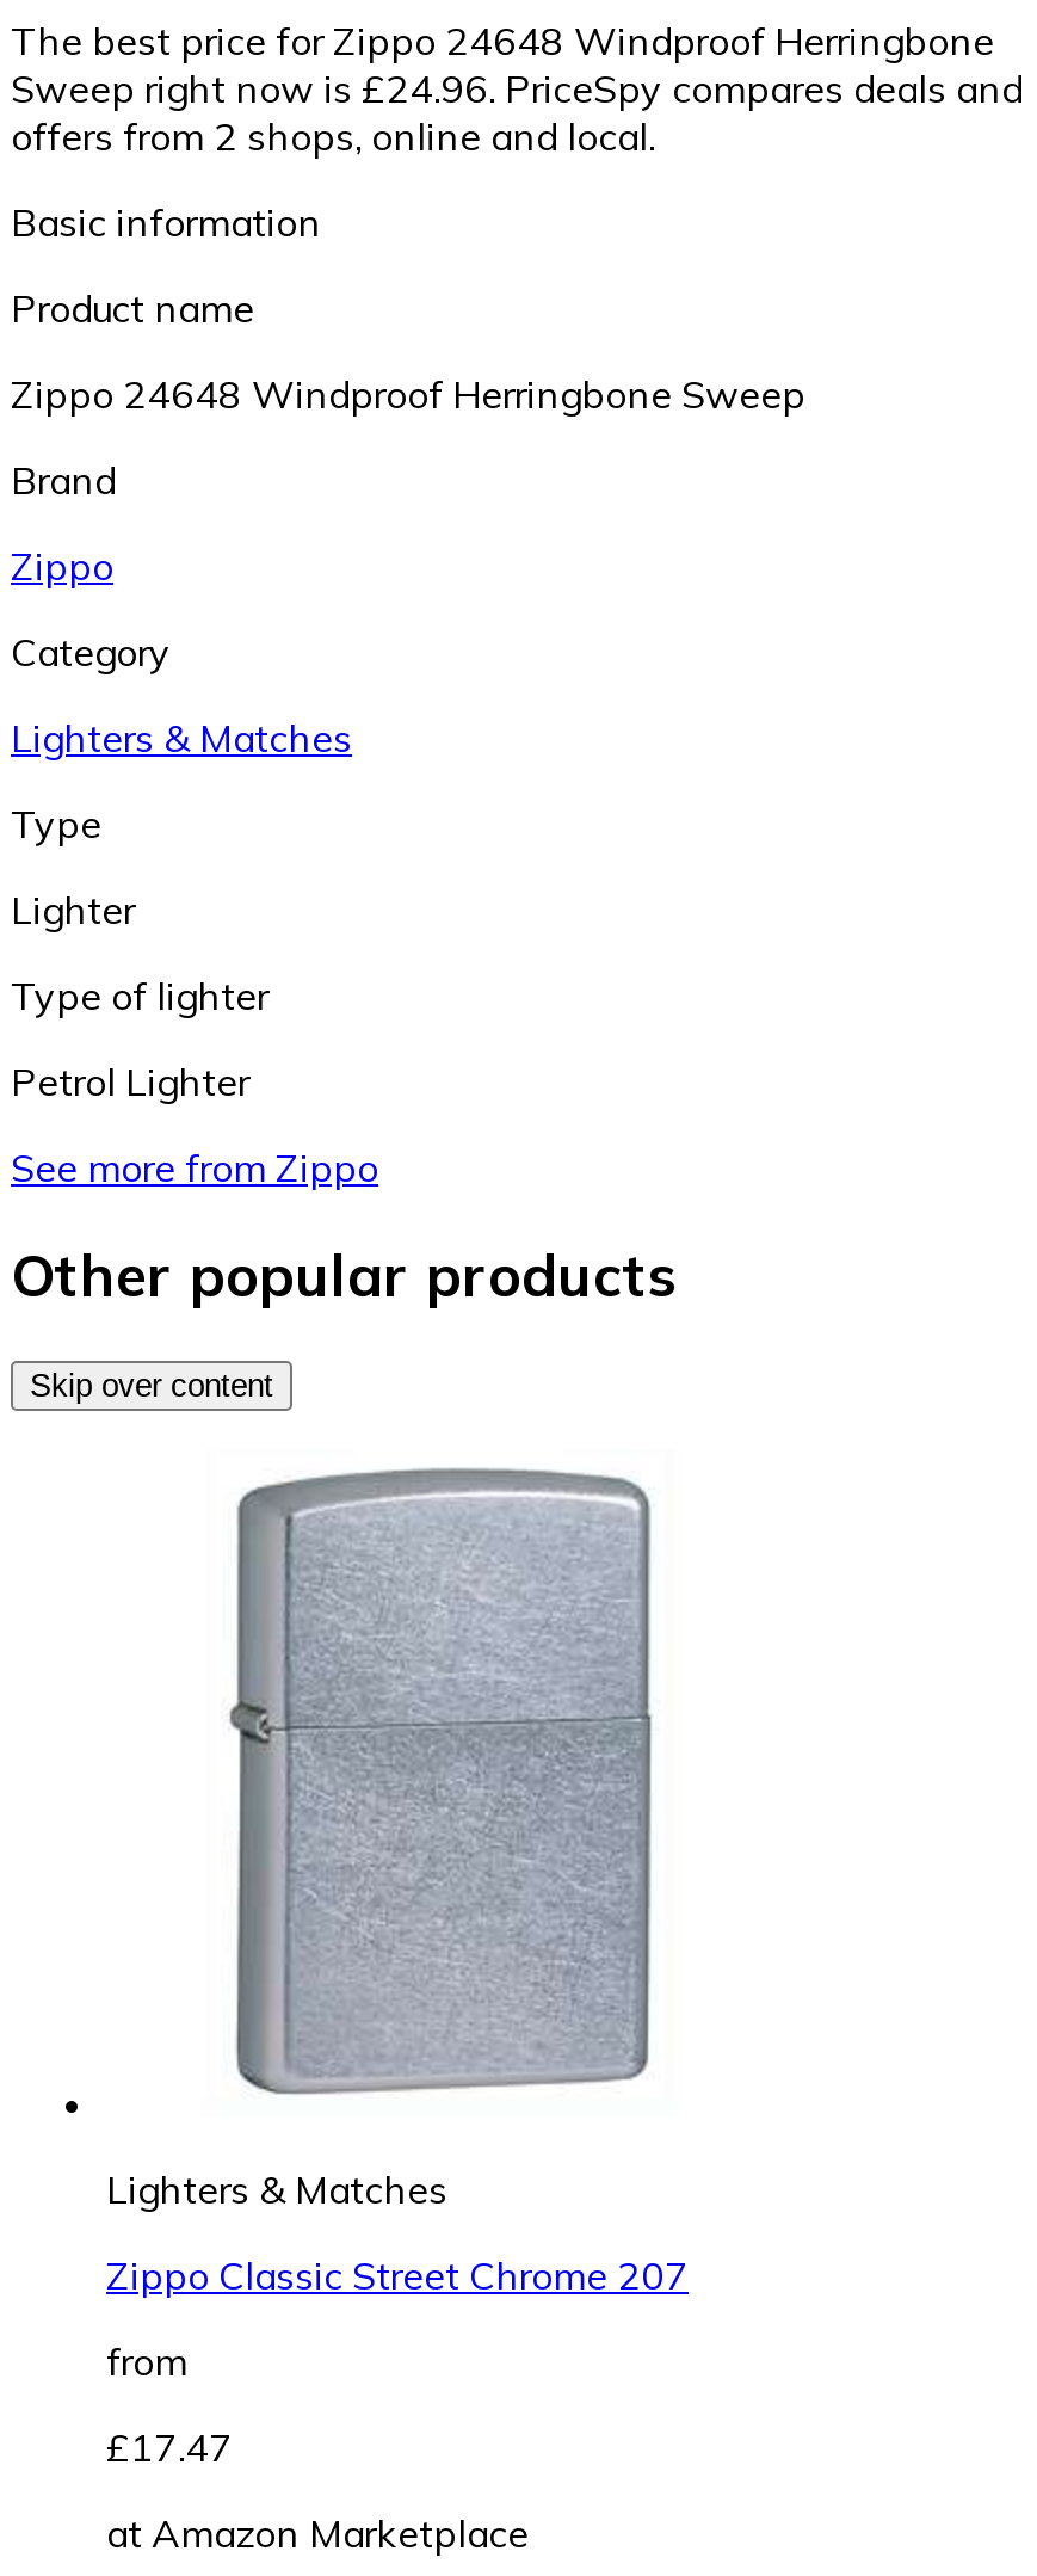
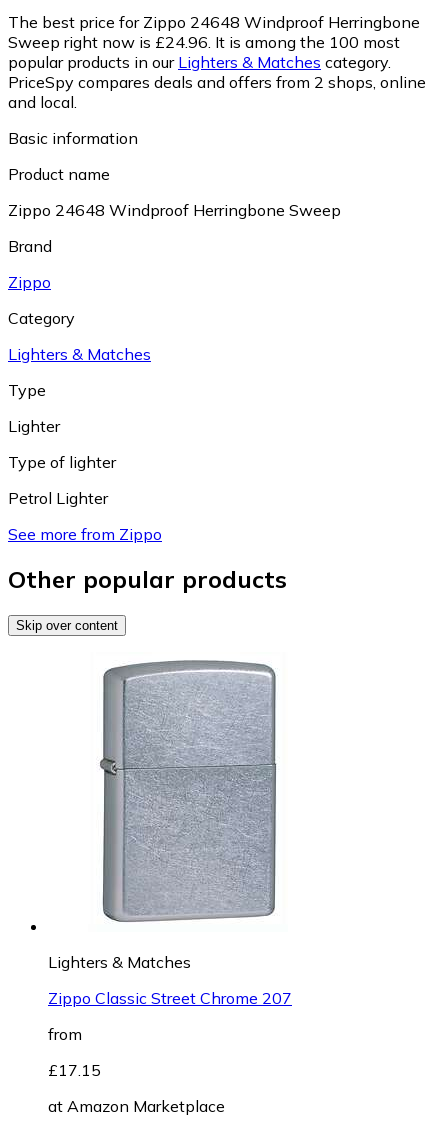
[11,66,1023,161] Sweep right now is £24.96. PriceSpy compares deals and | offers from 2 shops, online and local. -> [8,32,426,112] Sweep right now is £24.96. It is among the 100 most | popular products in our Lighters & Matches category. | PriceSpy compares deals and offers from 2 shops, online | and local.
[106,2424,233,2472] £17.47 -> [48,1060,101,1080] £17.15

